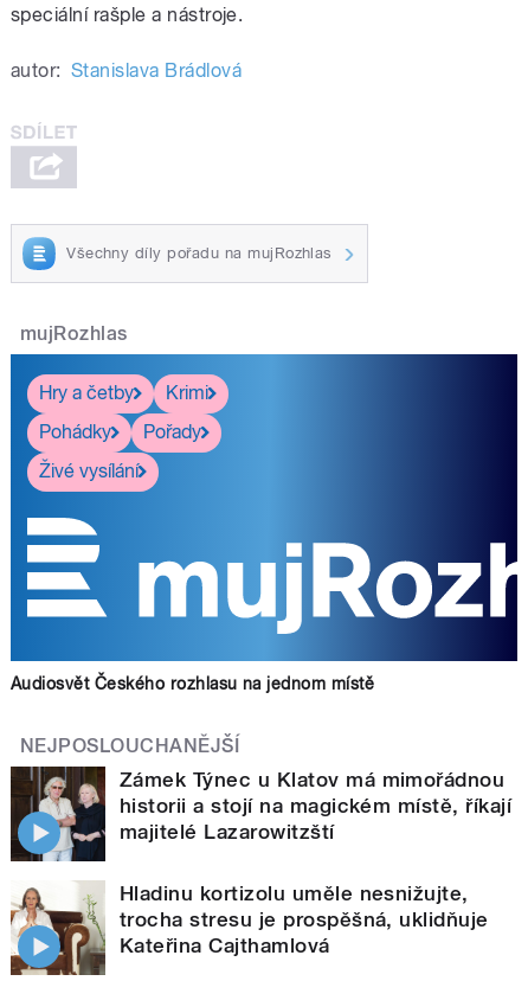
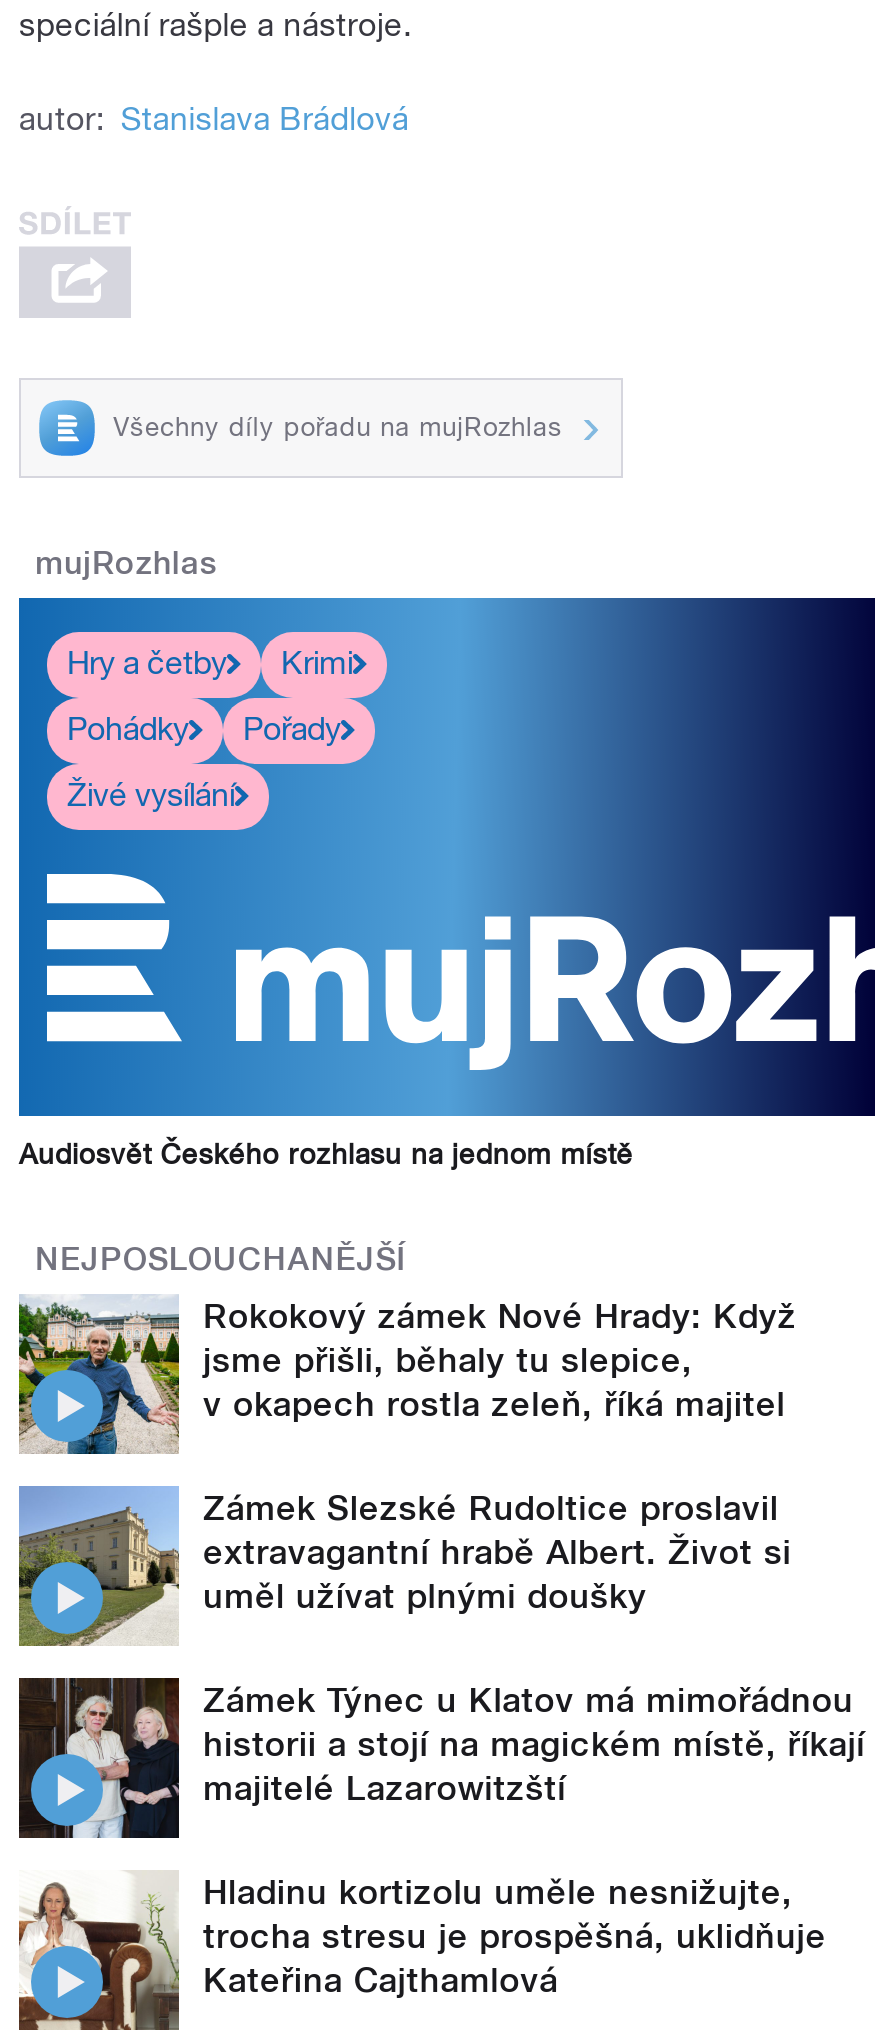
none -> [17,1294,797,1615] [image] | Rokokový zámek Nové Hrady: Když | jsme přišli, běhaly tu slepice, | v okapech rostla zeleň, říká majitel | Zámek Slezské Rudoltice proslavil | extravagantní hrabě Albert. Život si | uměl užívat plnými doušky
none -> [17,1484,175,1646] [image]

